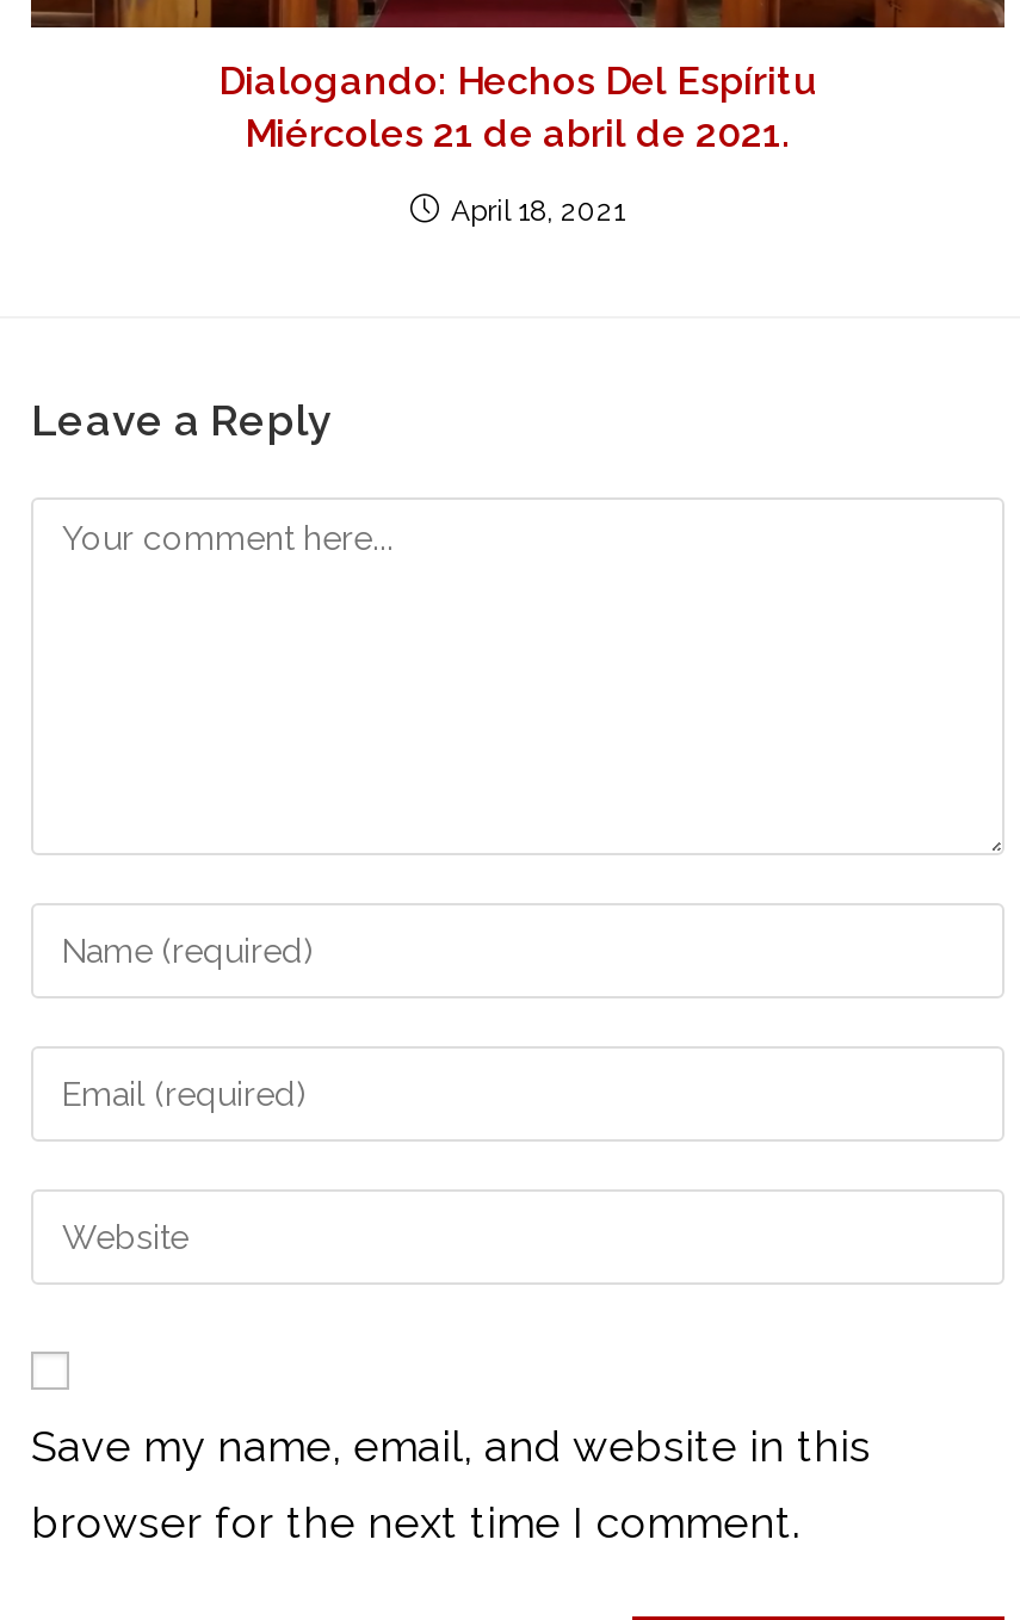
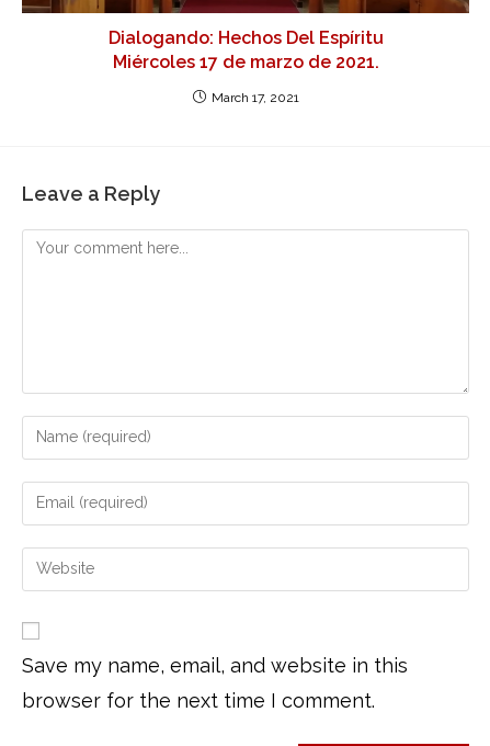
[245,112,791,157] Miércoles 21 de abril de 2021. -> [112,51,379,72] Miércoles 17 de marzo de 2021.
[451,195,625,229] April 18, 2021 -> [211,90,299,105] March 17, 2021

